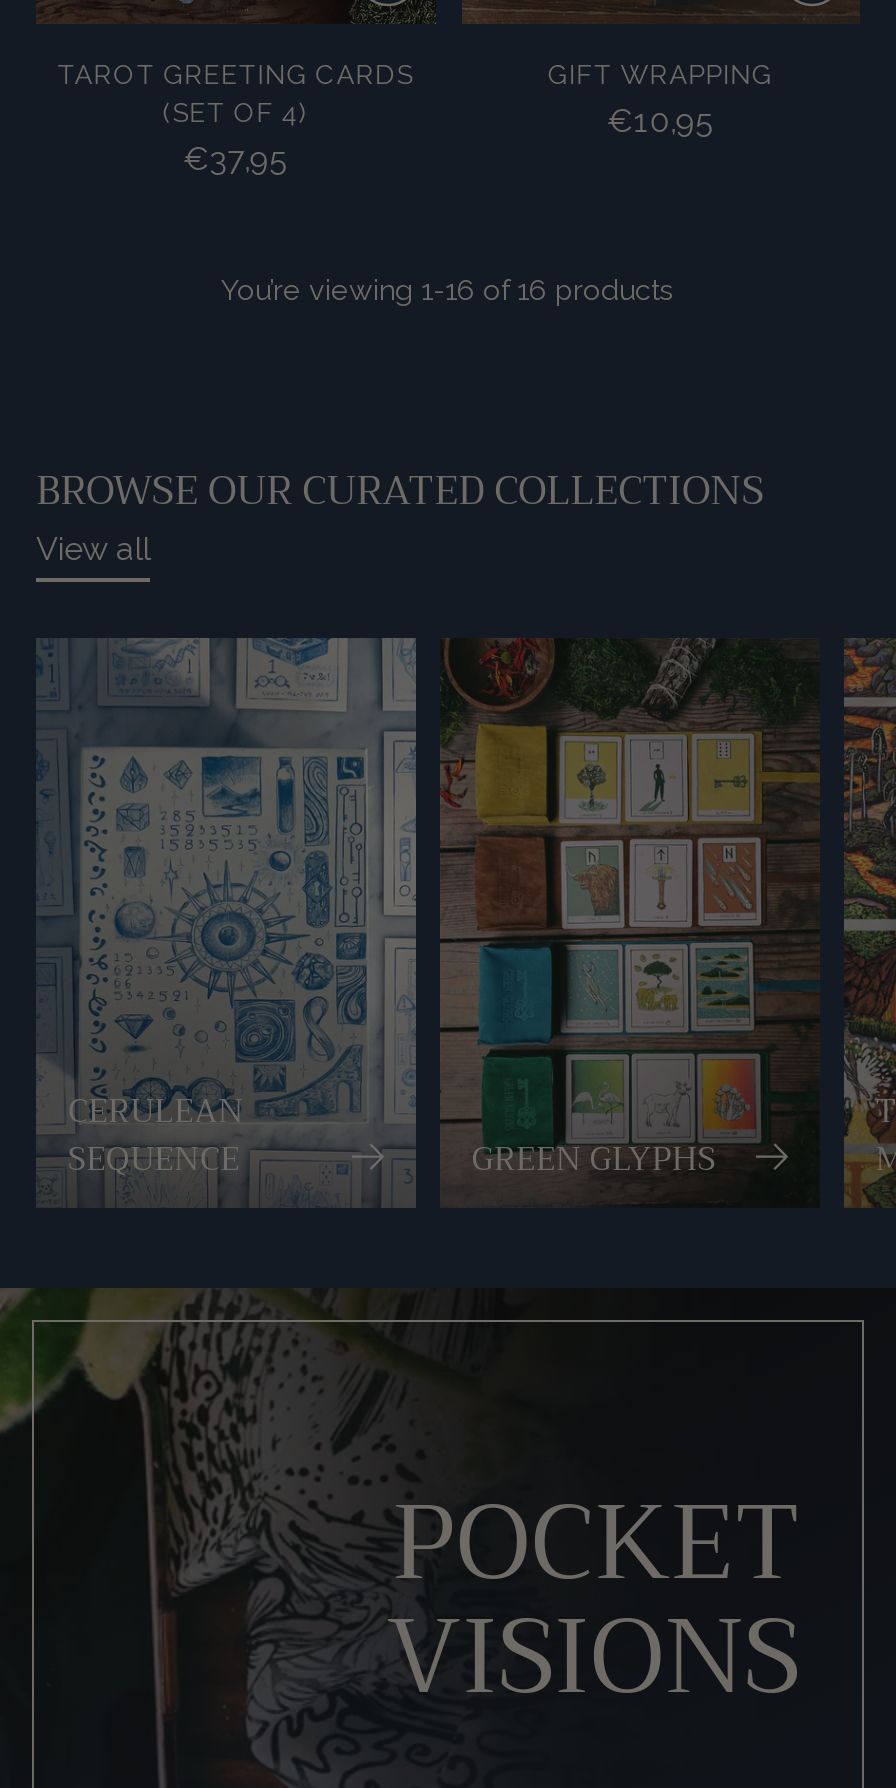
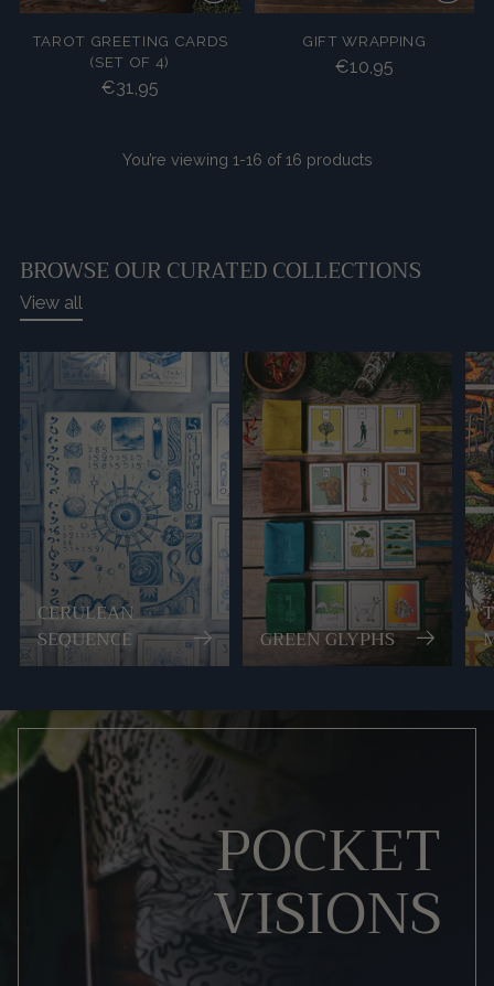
[184,140,288,178] €37,95 -> [101,77,159,98] €31,95

